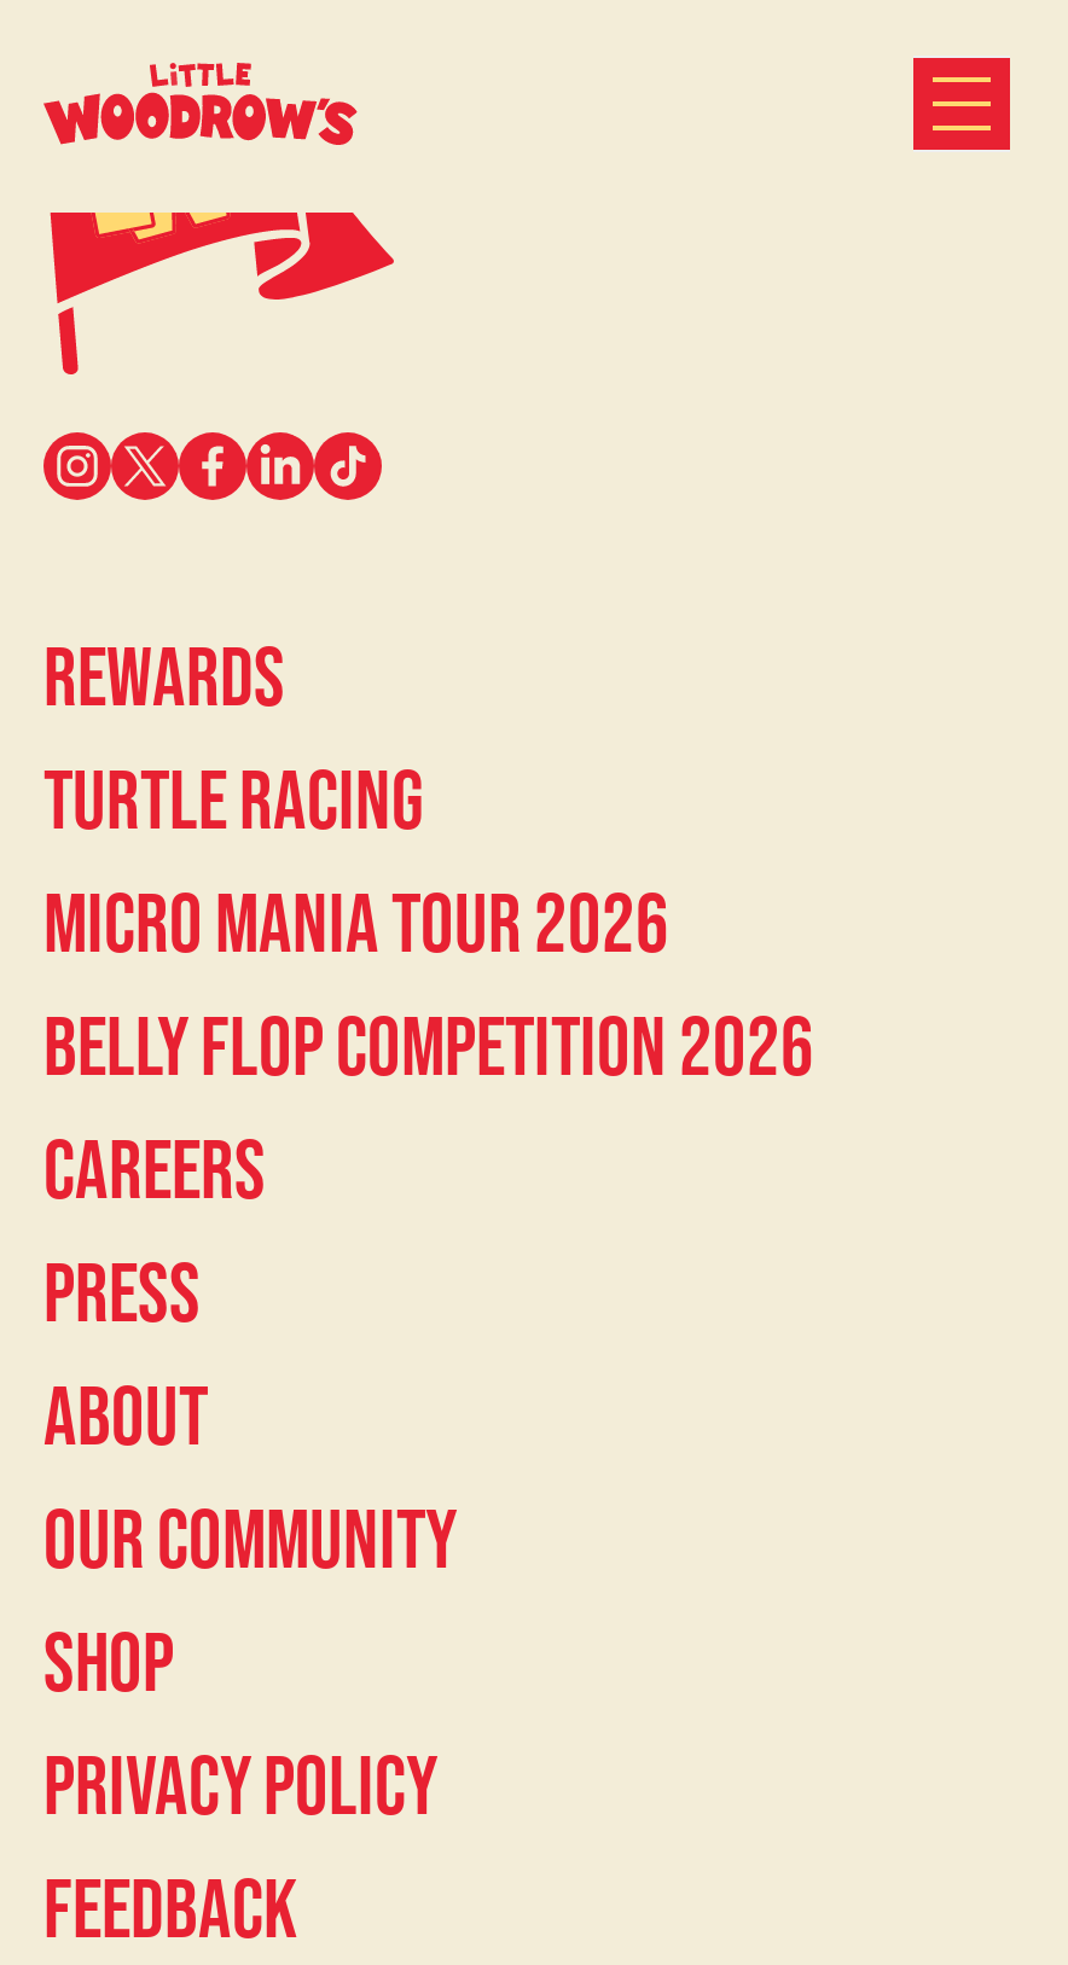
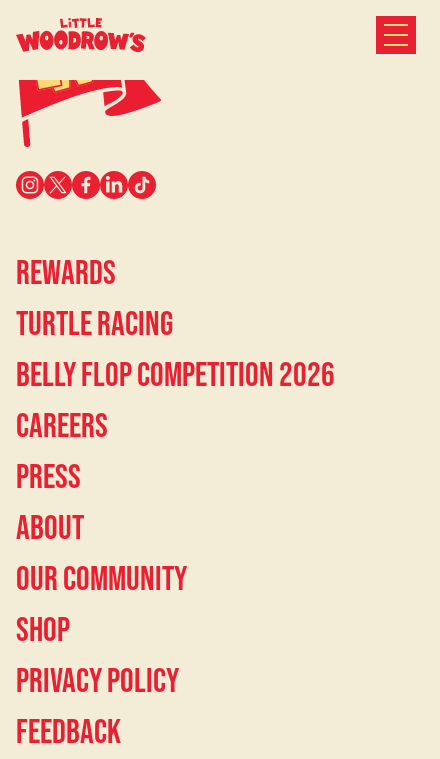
[43,877,669,969] MICRO MANIA TOUR 2026 -> none

